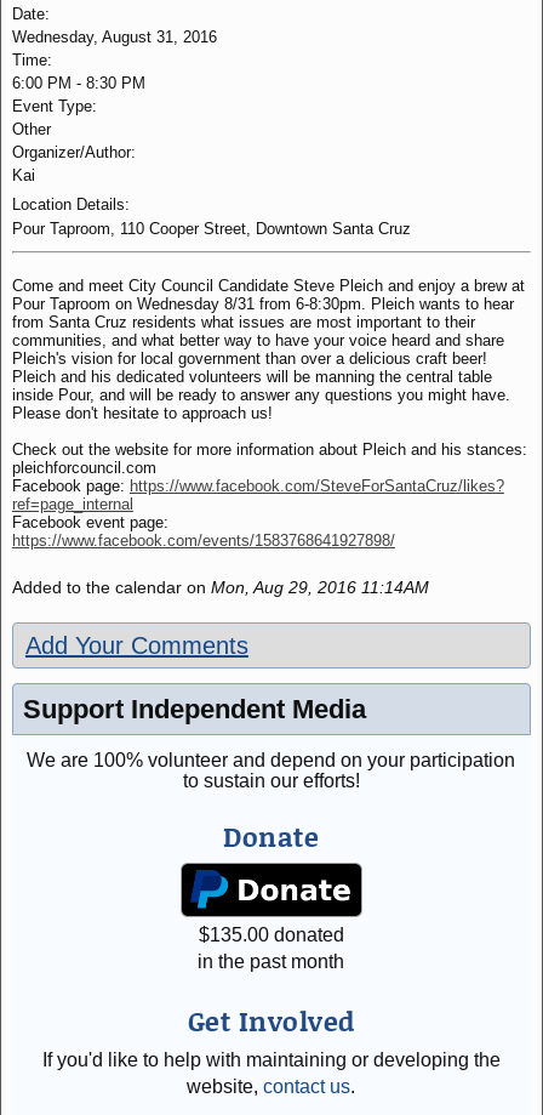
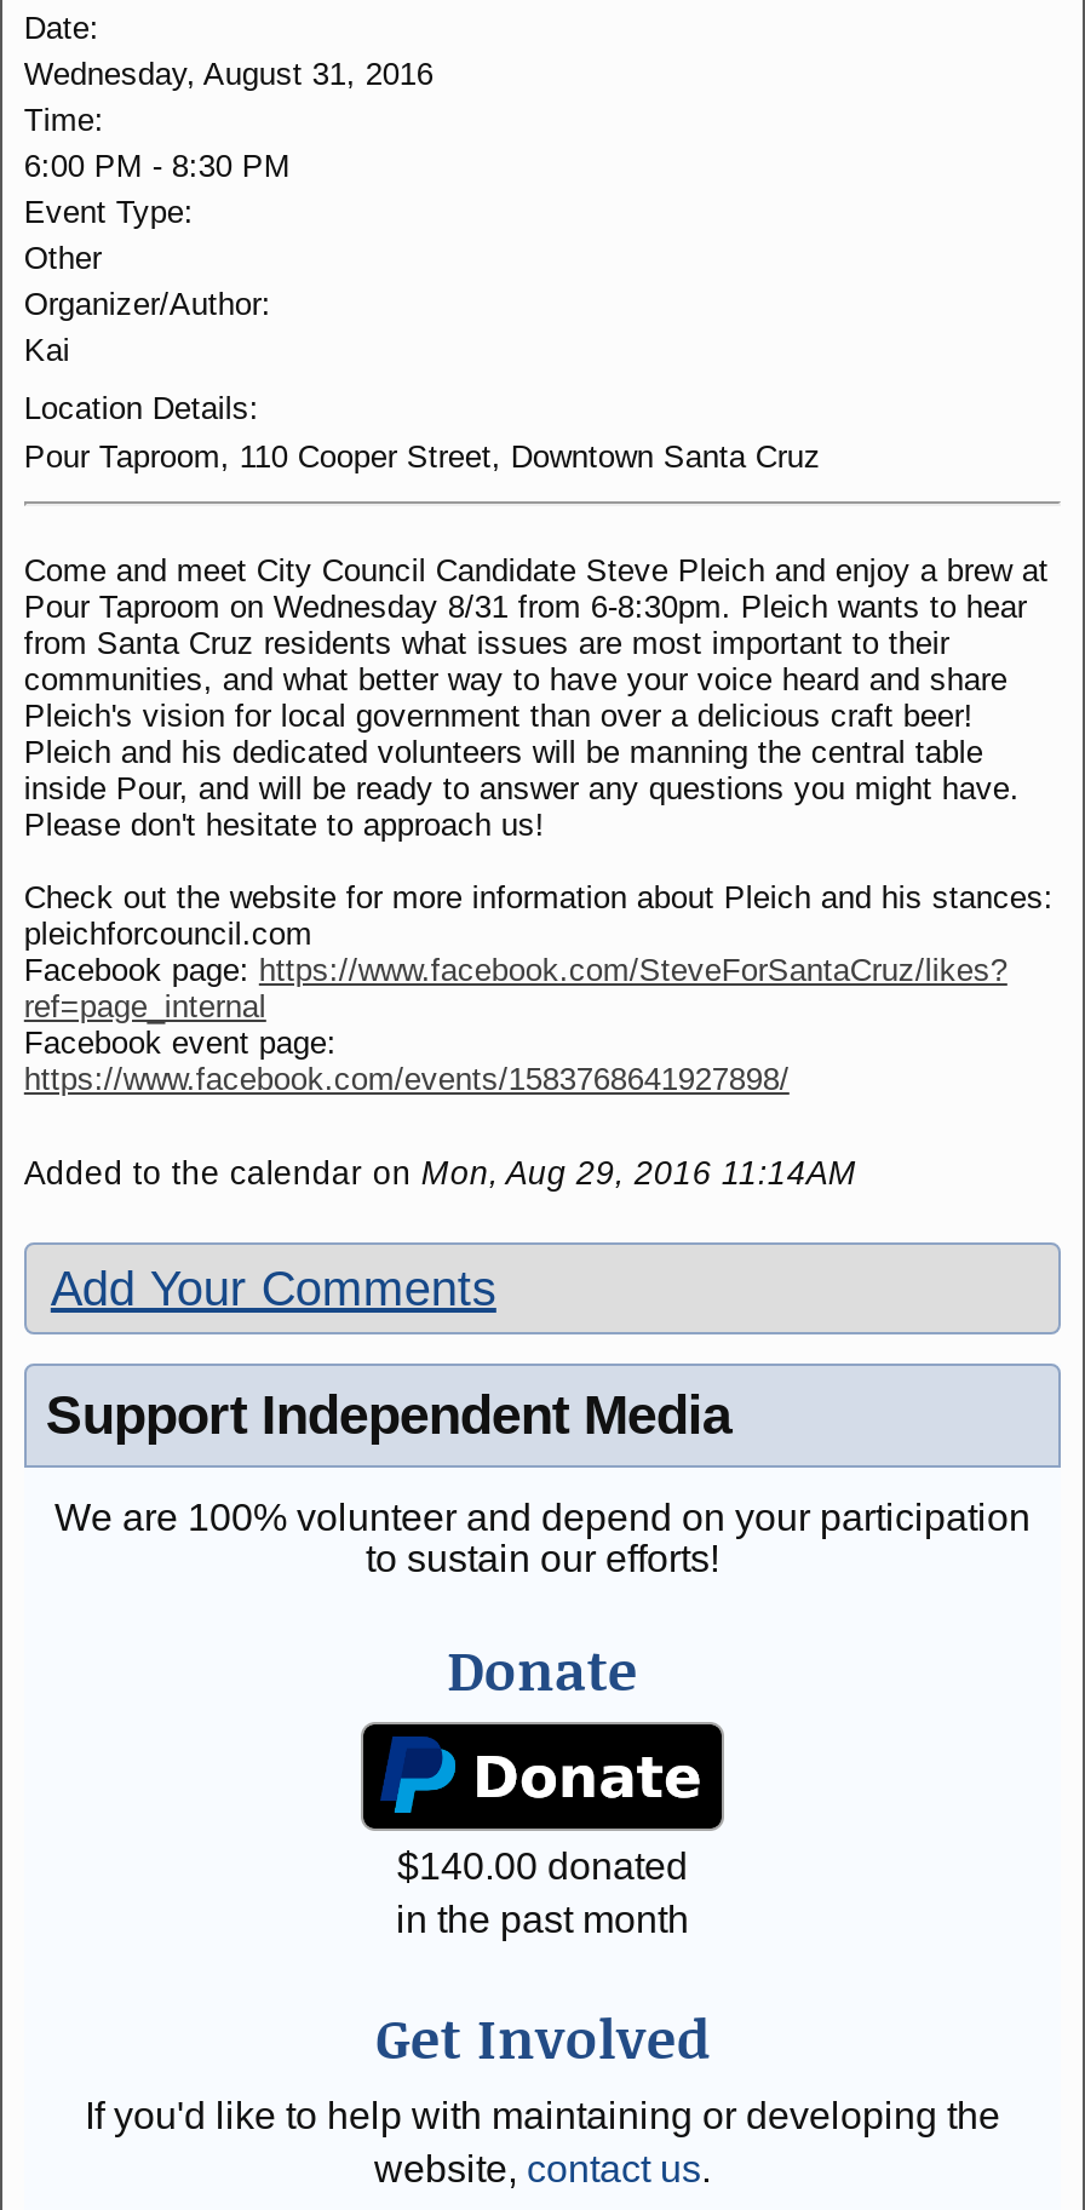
[199,924,344,945] $135.00 donated -> [397,1845,688,1886] $140.00 donated

